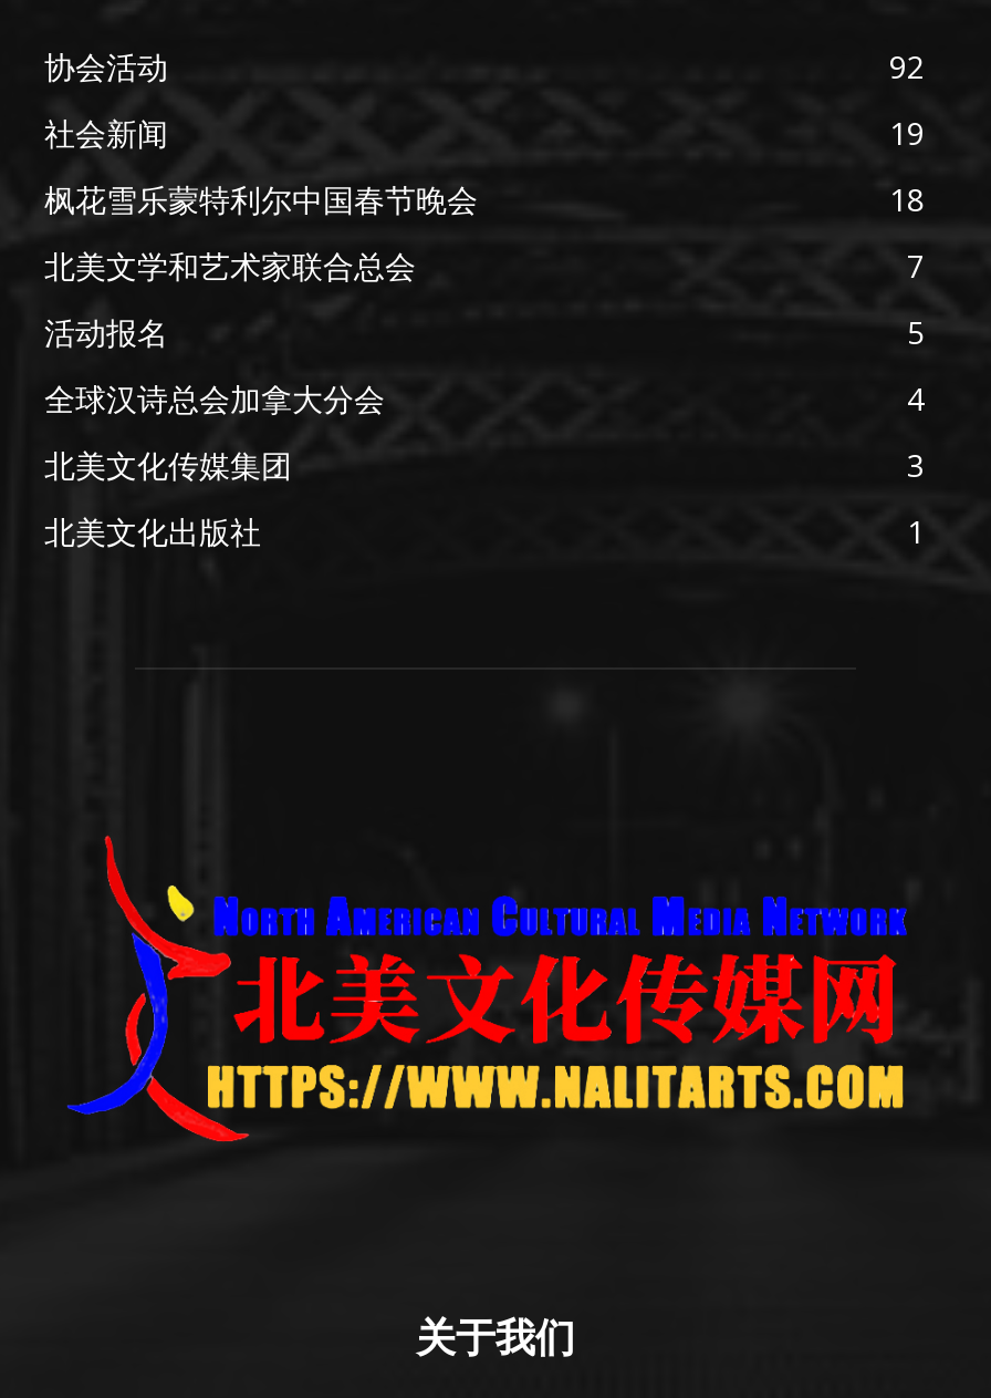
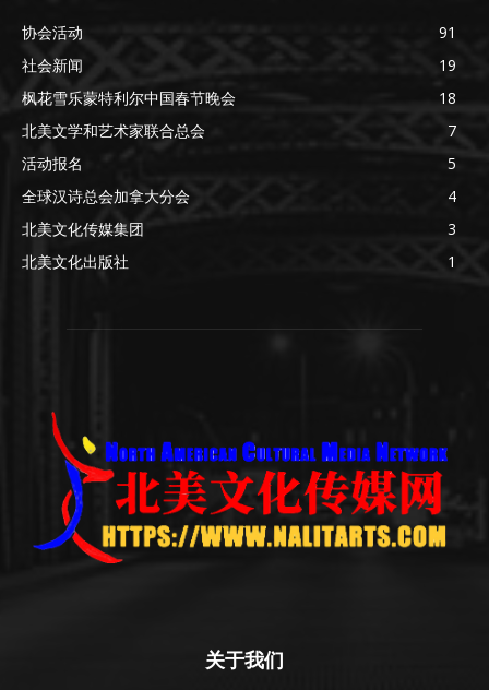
[889,45,925,87] 92 -> [439,22,456,43] 91

